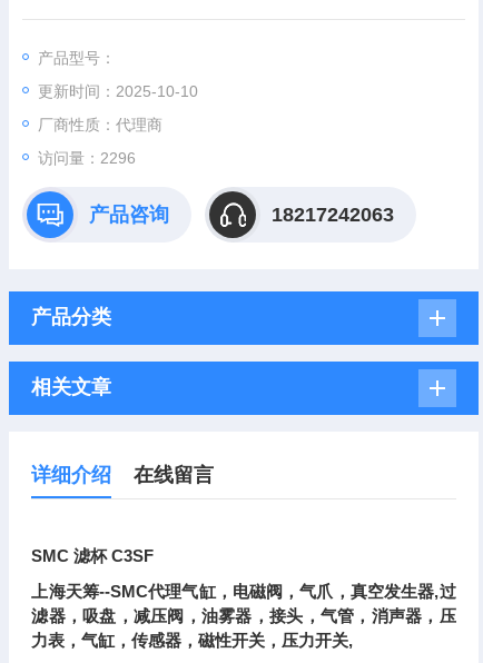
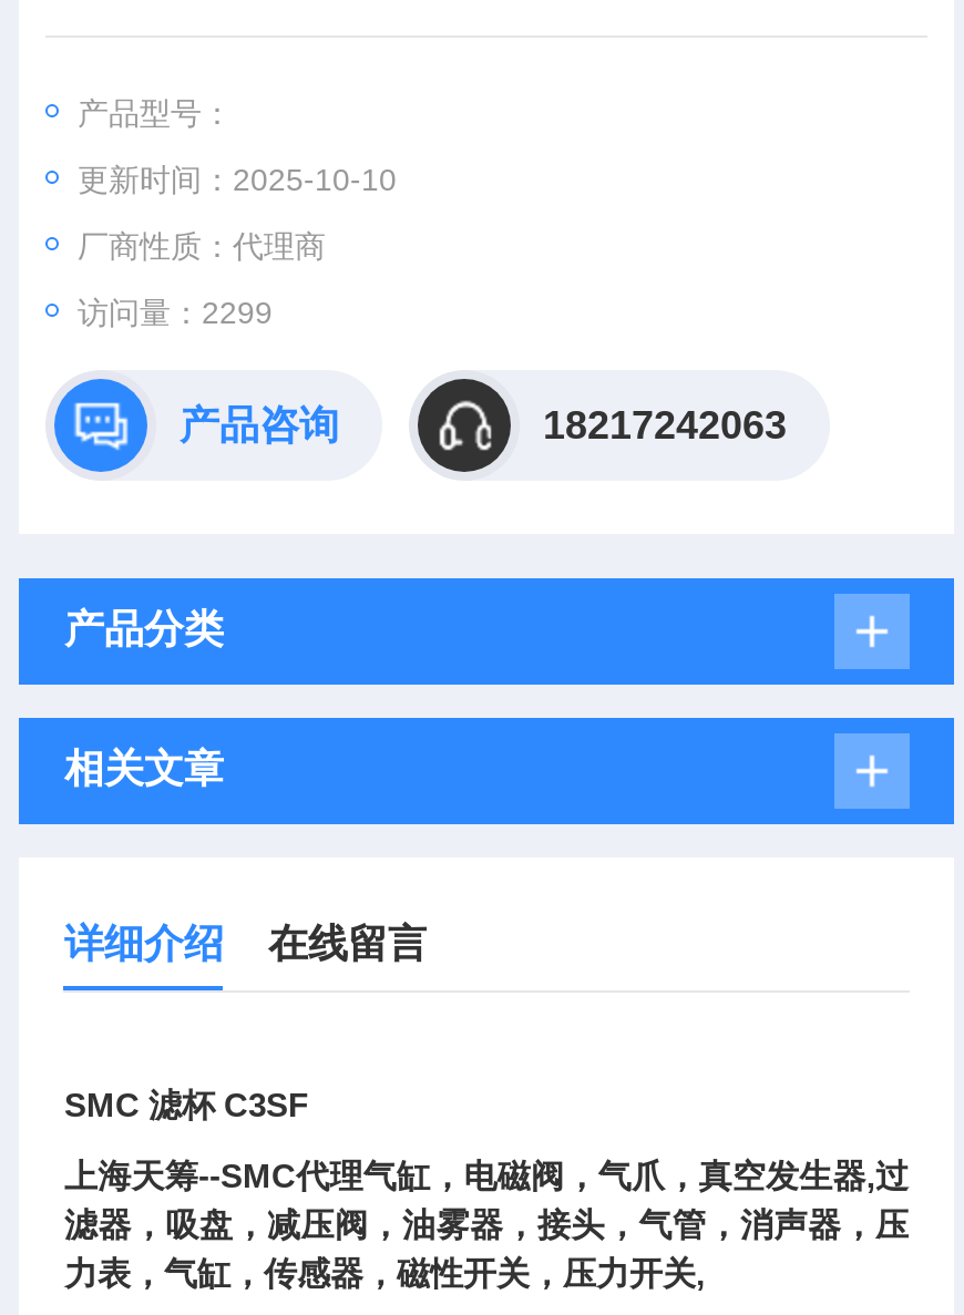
[38,149,136,167] 访问量：2296 -> [77,295,272,330] 访问量：2299

